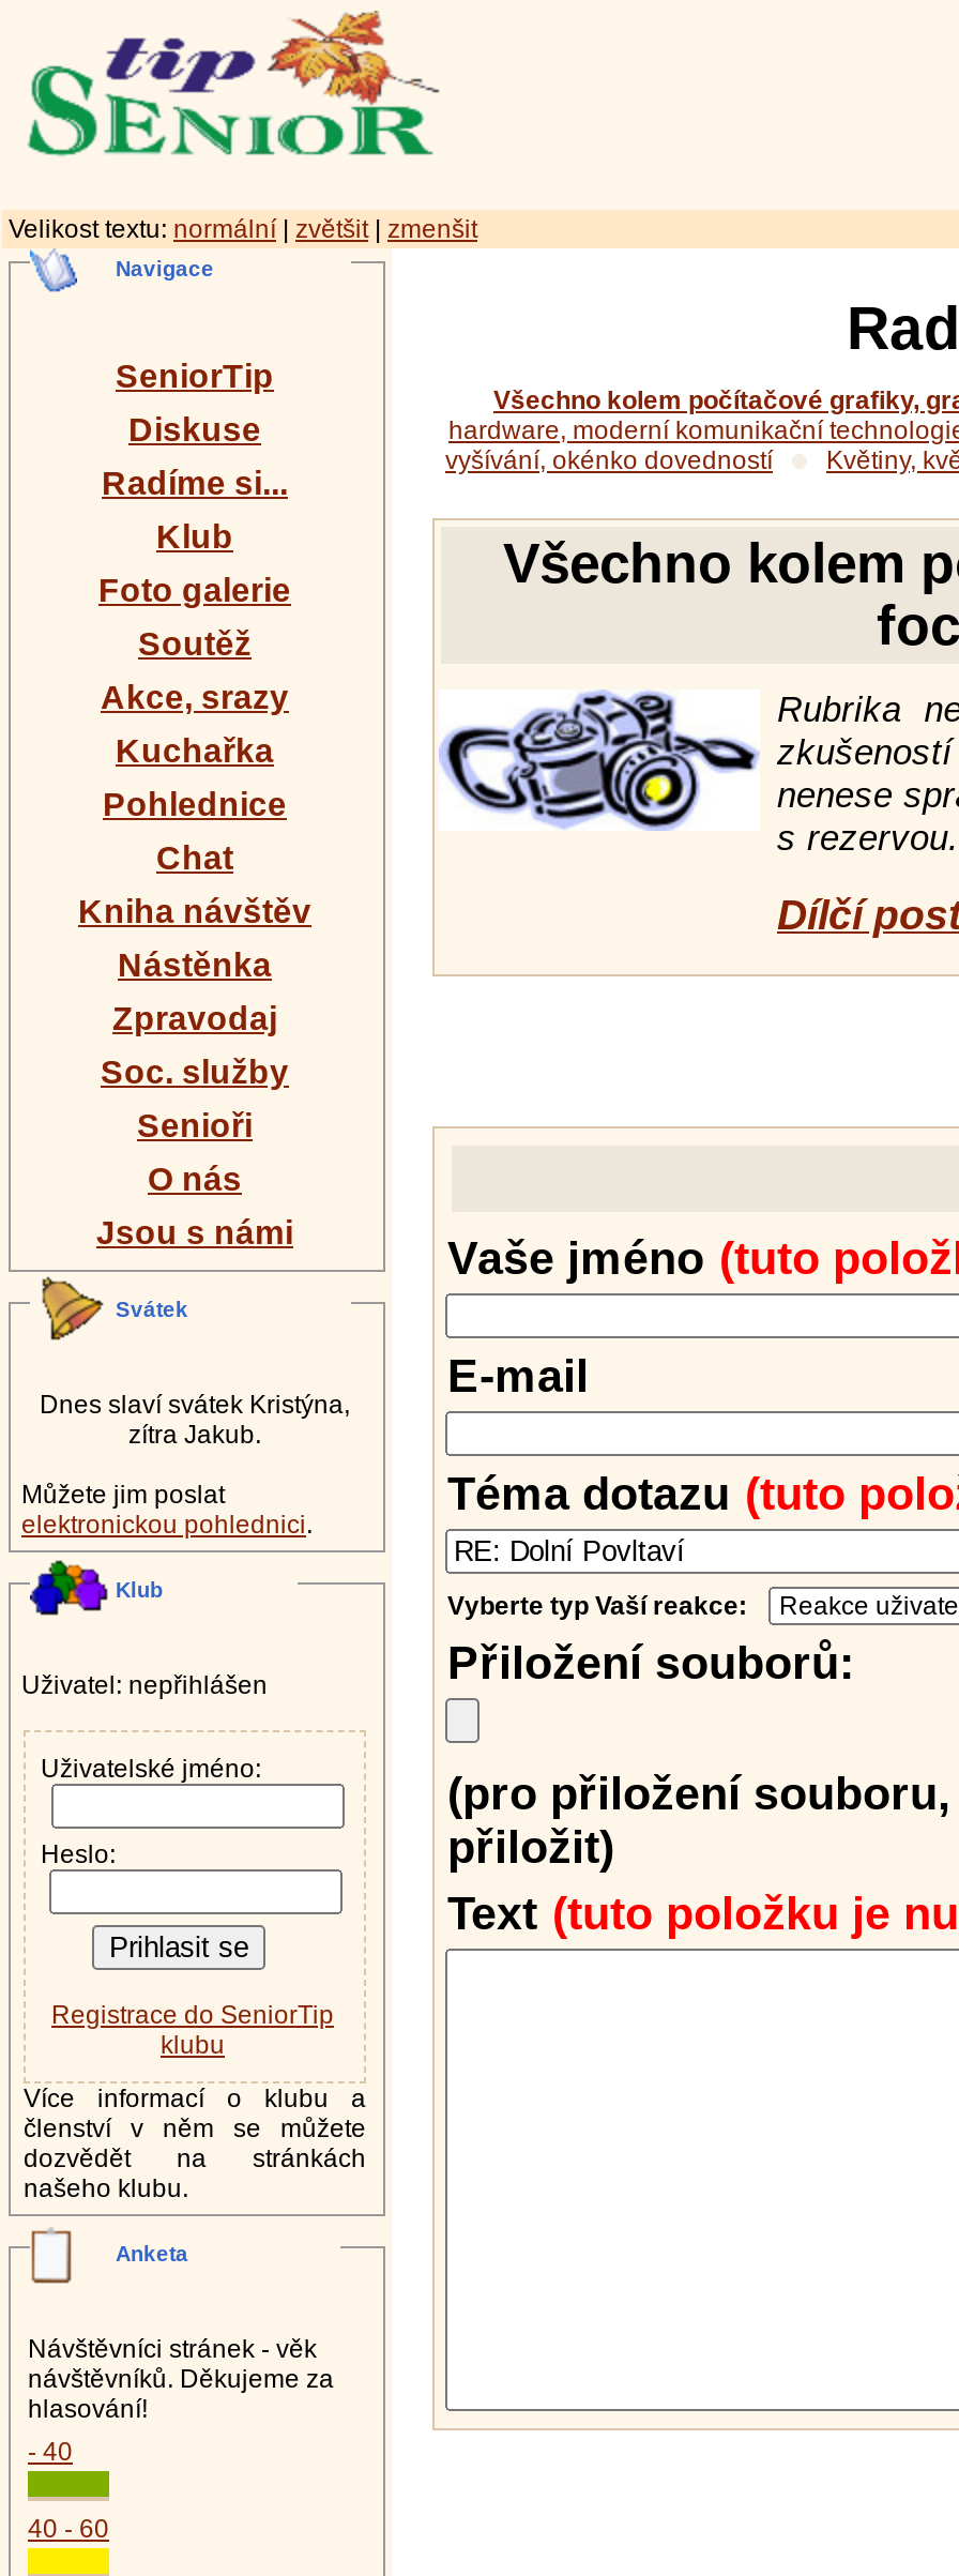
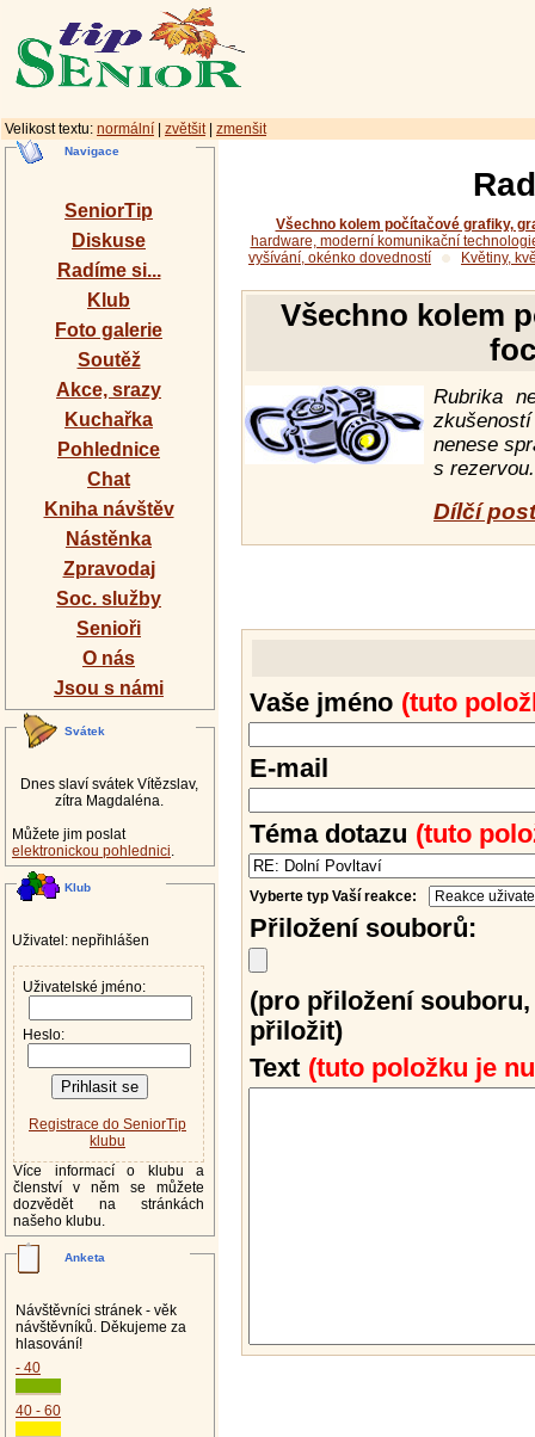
[40,1390,350,1420] Dnes slaví svátek Kristýna, -> [20,776,198,792] Dnes slaví svátek Vítězslav,
[128,1420,261,1450] zítra Jakub. -> [54,792,163,809] zítra Magdaléna.

